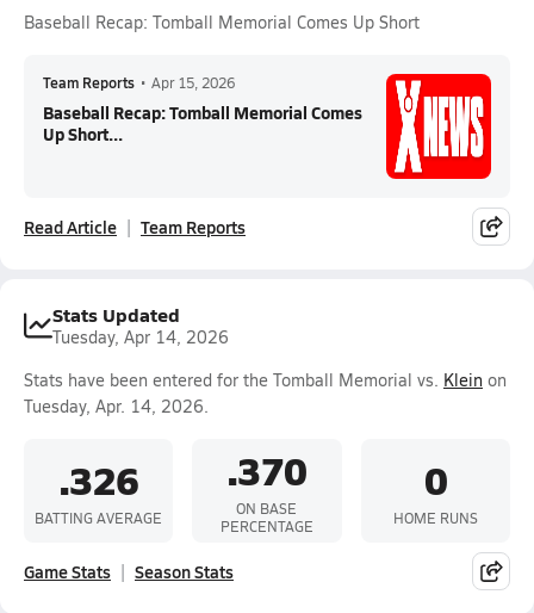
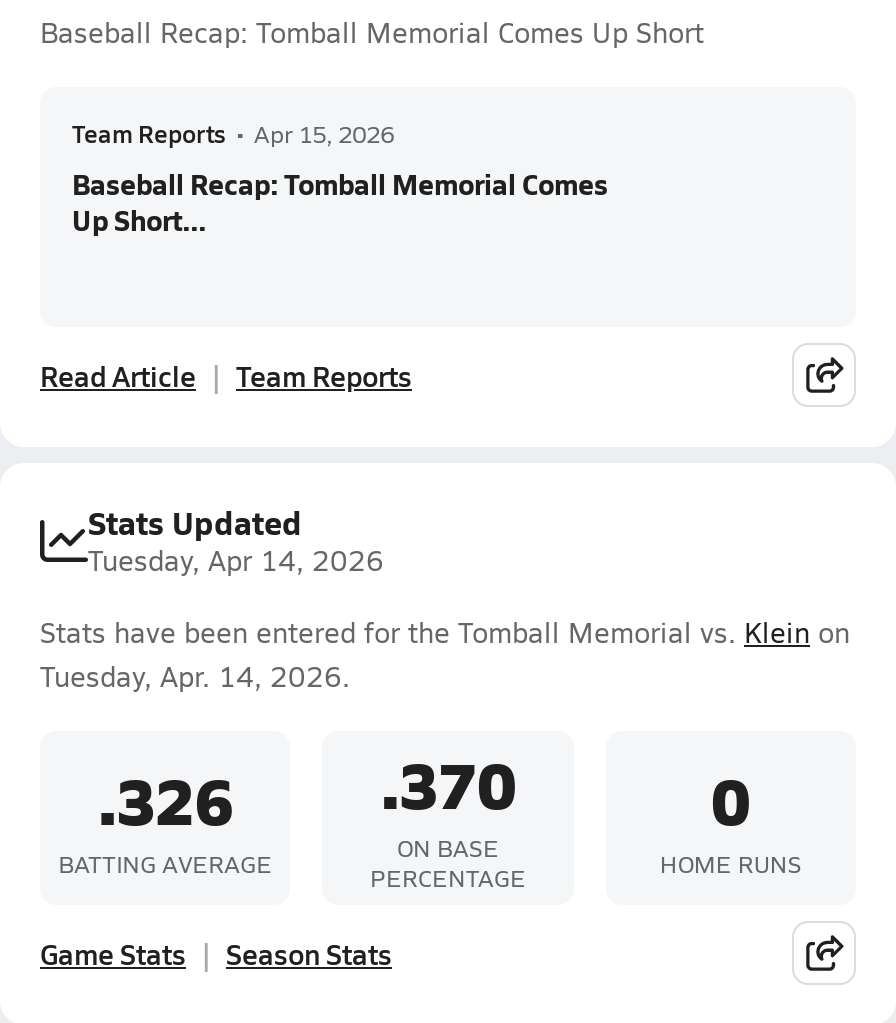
[385,73,492,180] [image] -> none

